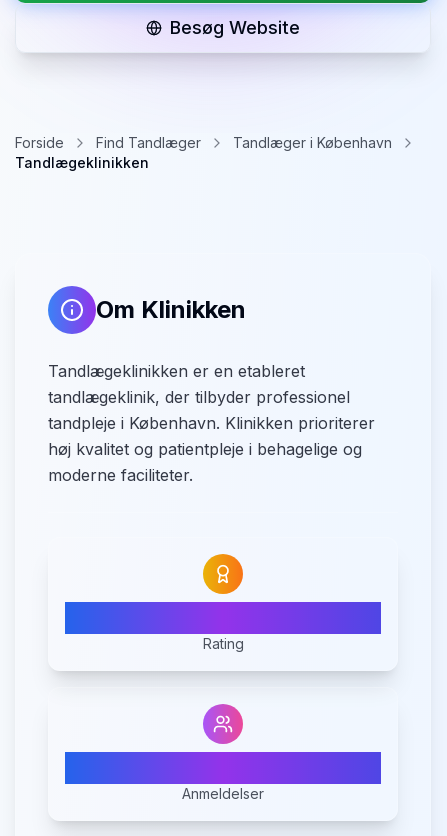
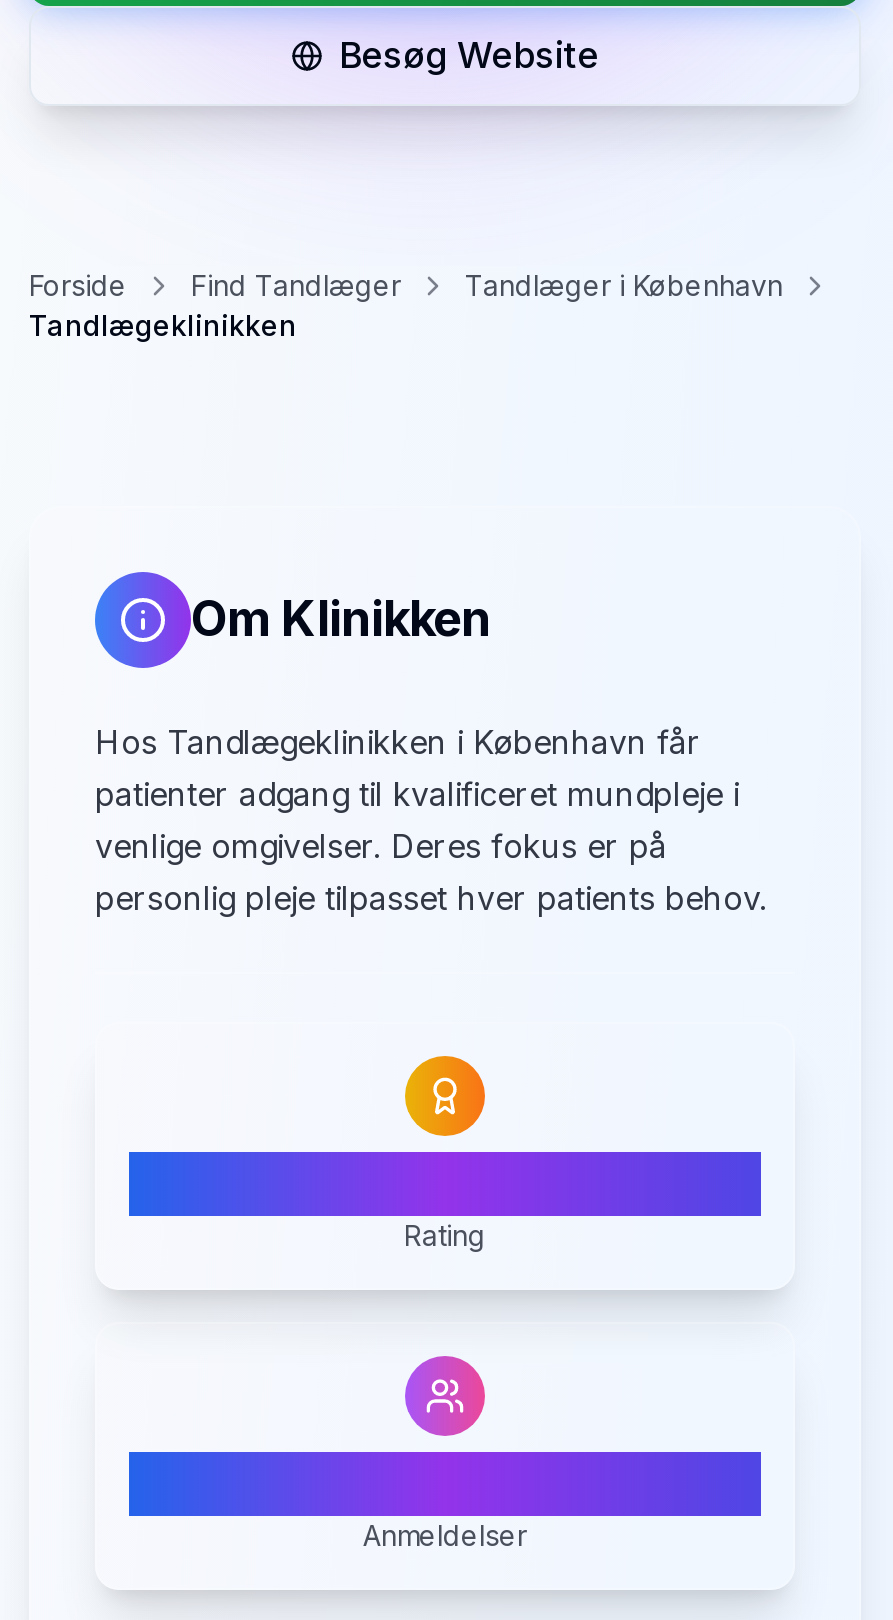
[48,361,375,485] Tandlægeklinikken er en etableret | tandlægeklinik, der tilbyder professionel | tandpleje i København. Klinikken prioriterer | høj kvalitet og patientpleje i behagelige og | moderne faciliteter. -> [95,722,767,918] Hos Tandlægeklinikken i København får | patienter adgang til kvalificeret mundpleje i | venlige omgivelser. Deres fokus er på | personlig pleje tilpasset hver patients behov.

